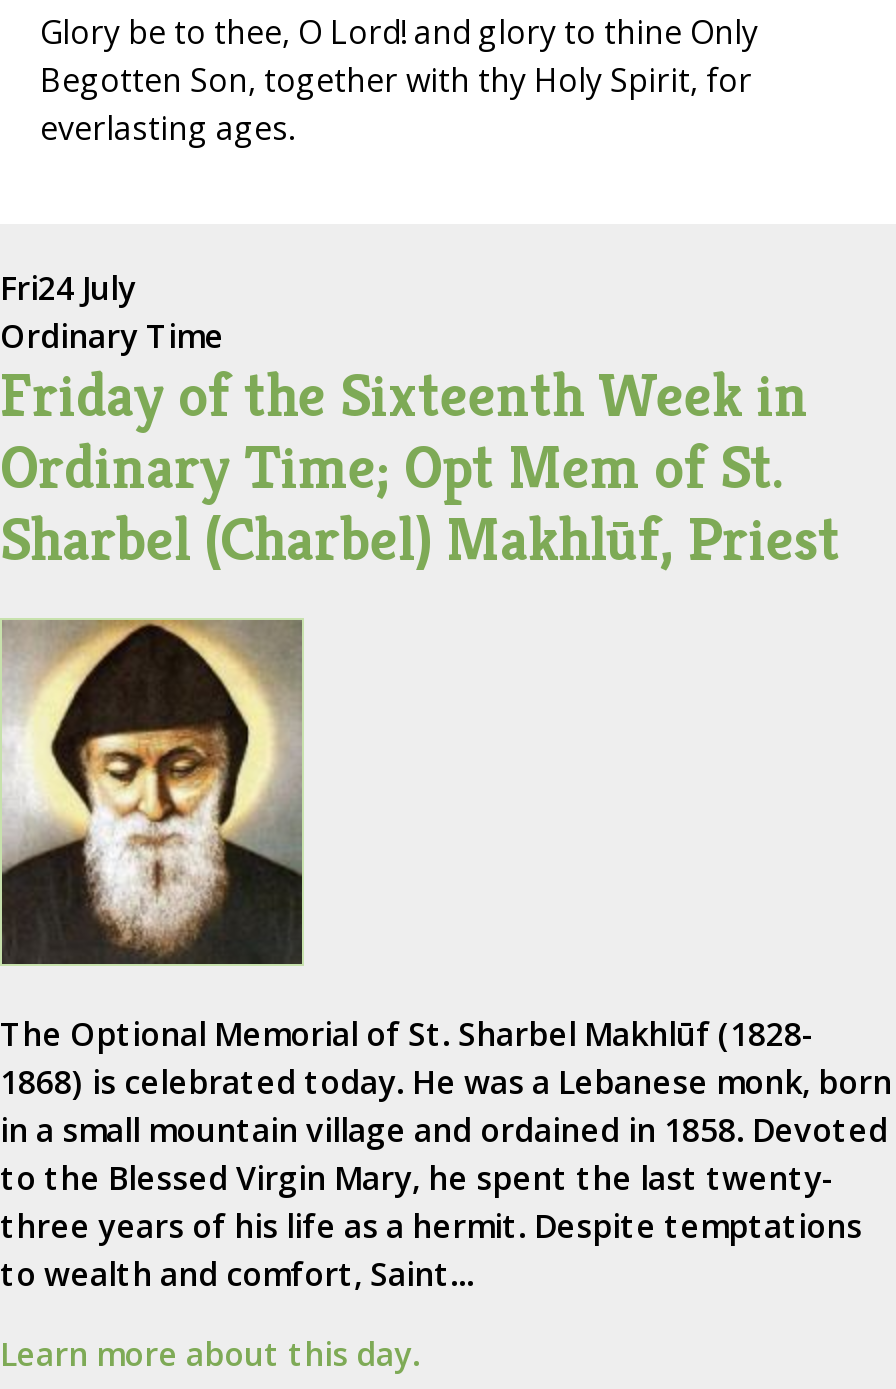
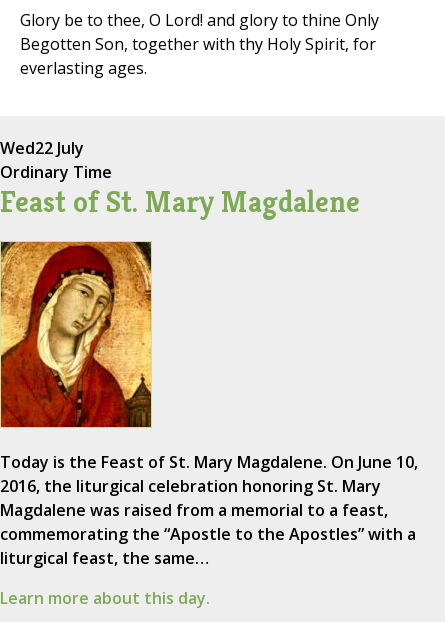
[0,267,136,311] Fri24 July -> [0,137,84,159] Wed22 July
[0,359,840,579] Friday of the Sixteenth Week in | Ordinary Time; Opt Mem of St. | Sharbel (Charbel) Makhlūf, Priest -> [0,183,360,221] Feast of St. Mary Magdalene
[6,618,304,878] [image] -> [3,301,152,419] [image]
[0,1011,892,1295] The Optional Memorial of St. Sharbel Makhlūf (1828- | 1868) is celebrated today. He was a Lebanese monk, born | in a small mountain village and ordained in 1858. Devoted | to the Blessed Virgin Mary, he spent the last twenty- | three years of his life as a hermit. Despite temptations | to wealth and comfort, Saint… -> [0,450,418,568] Today is the Feast of St. Mary Magdalene. On June 10, | 2016, the liturgical celebration honoring St. Mary | Magdalene was raised from a memorial to a feast, | commemorating the “Apostle to the Apostles” with a | liturgical feast, the same…

